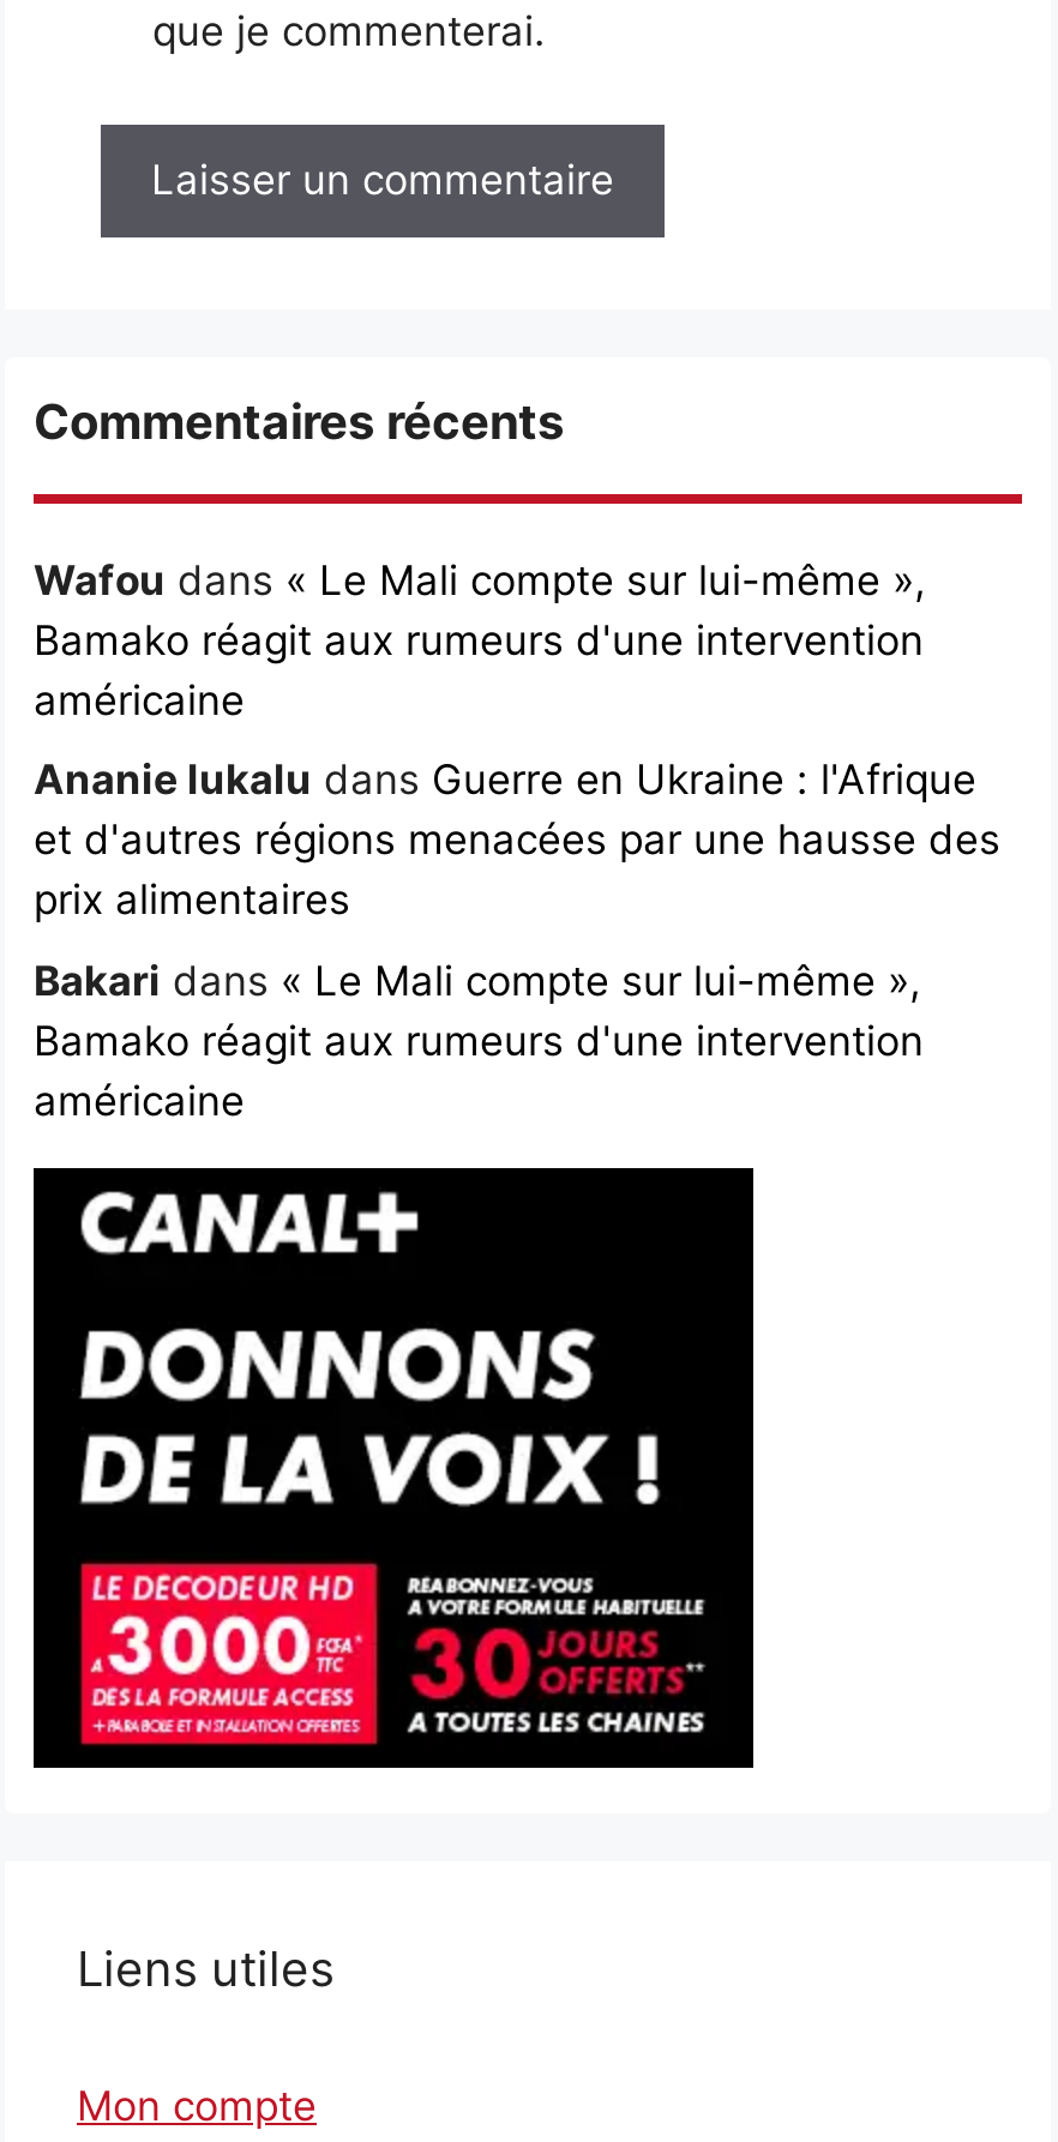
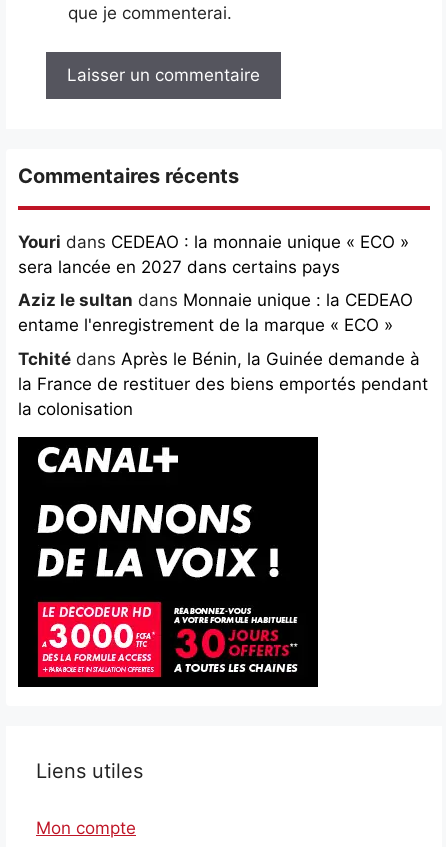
[34,556,926,724] Wafou dans « Le Mali compte sur lui-même », | Bamako réagit aux rumeurs d'une intervention | américaine -> [18,232,409,277] Youri dans CEDEAO : la monnaie unique « ECO » | sera lancée en 2027 dans certains pays
[34,756,1000,924] Ananie lukalu dans Guerre en Ukraine : l'Afrique | et d'autres régions menacées par une hausse des | prix alimentaires -> [18,290,413,335] Aziz le sultan dans Monnaie unique : la CEDEAO | entame l'enregistrement de la marque « ECO »
[34,956,924,1124] Bakari dans « Le Mali compte sur lui-même », | Bamako réagit aux rumeurs d'une intervention | américaine -> [18,349,428,419] Tchité dans Après le Bénin, la Guinée demande à | la France de restituer des biens emportés pendant | la colonisation

